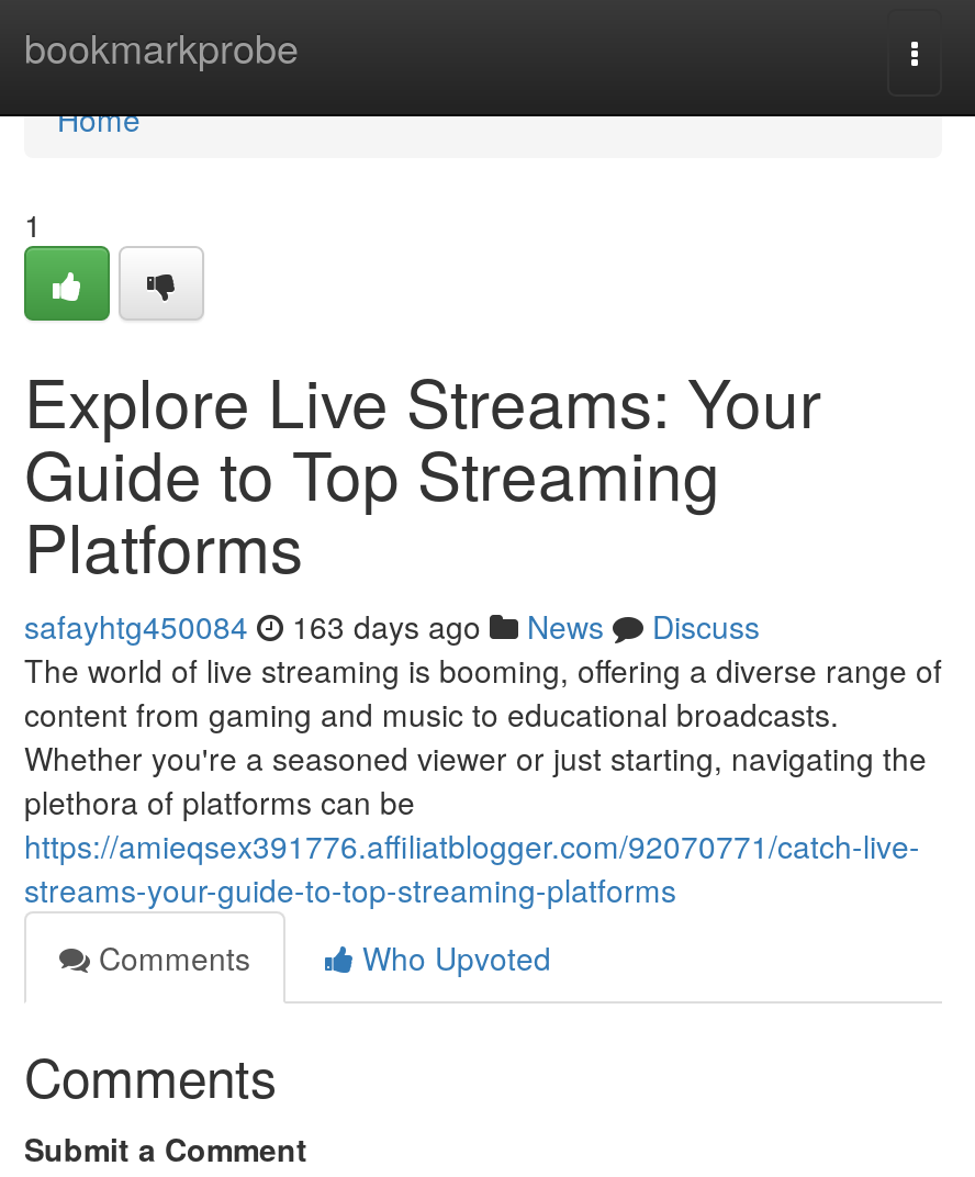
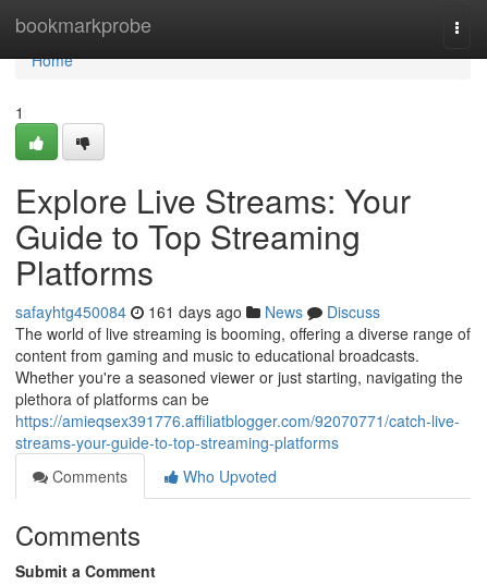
[24,604,760,648] safayhtg450084 163 days ago News Discuss -> [15,301,380,322] safayhtg450084 161 days ago News Discuss

